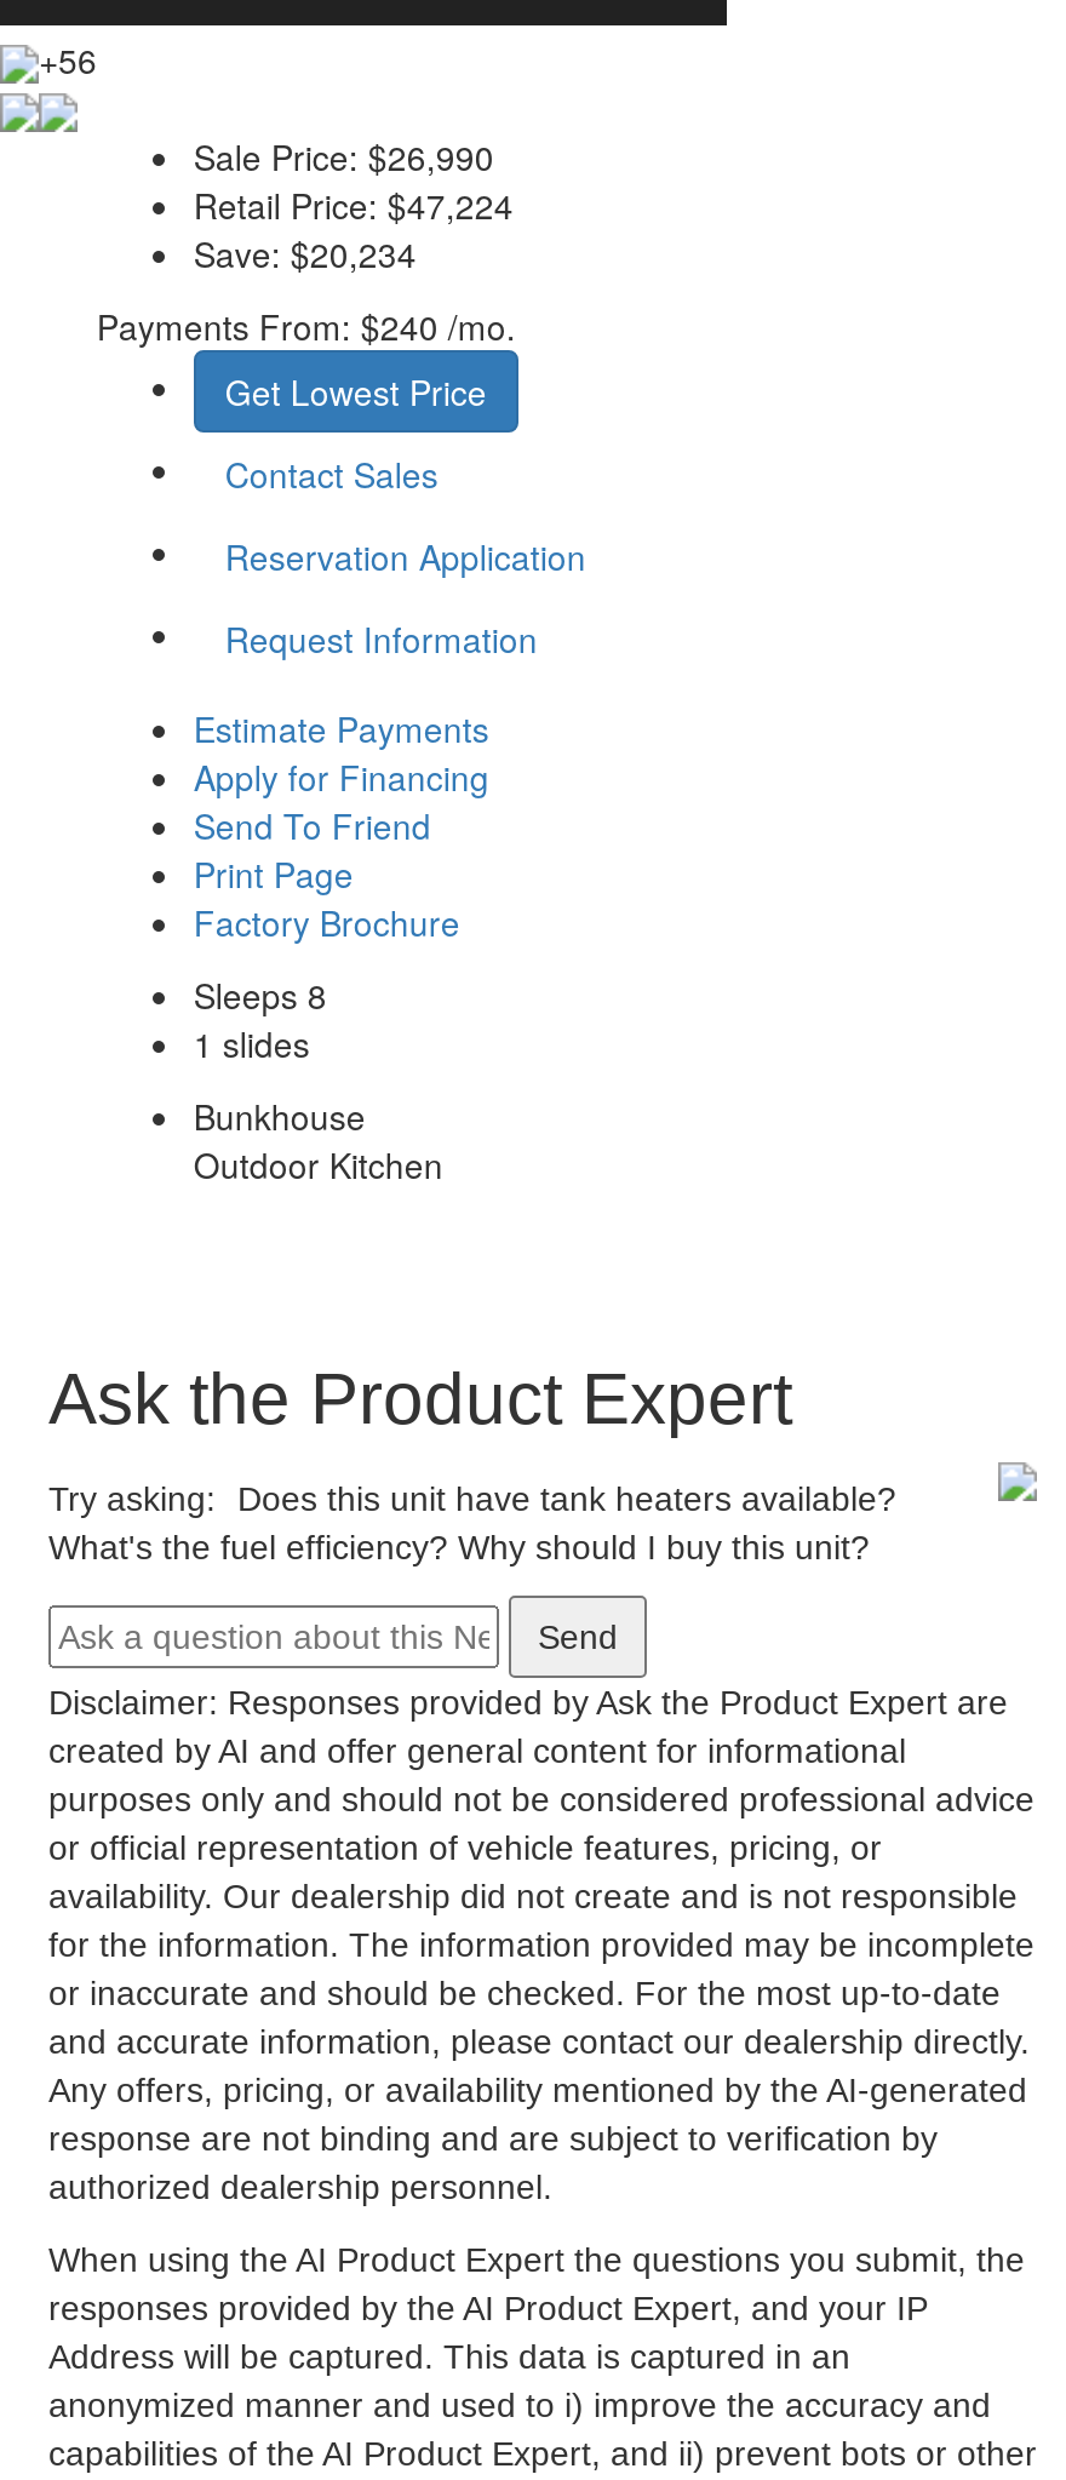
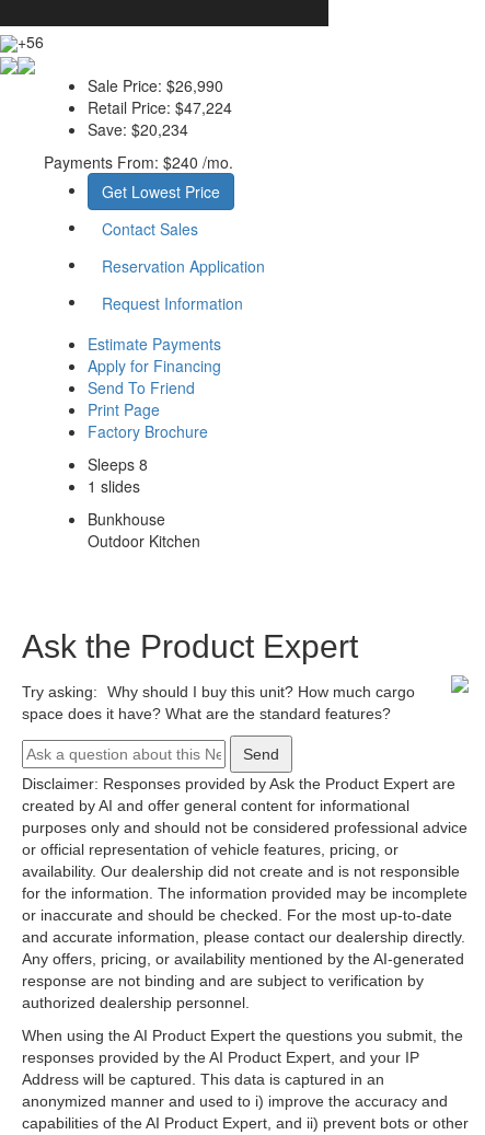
[48,1480,896,1567] Try asking: Does this unit have tank heaters available? | What's the fuel efficiency? Why should I buy this unit? -> [22,683,415,723] Try asking: Why should I buy this unit? How much cargo | space does it have? What are the standard features?

